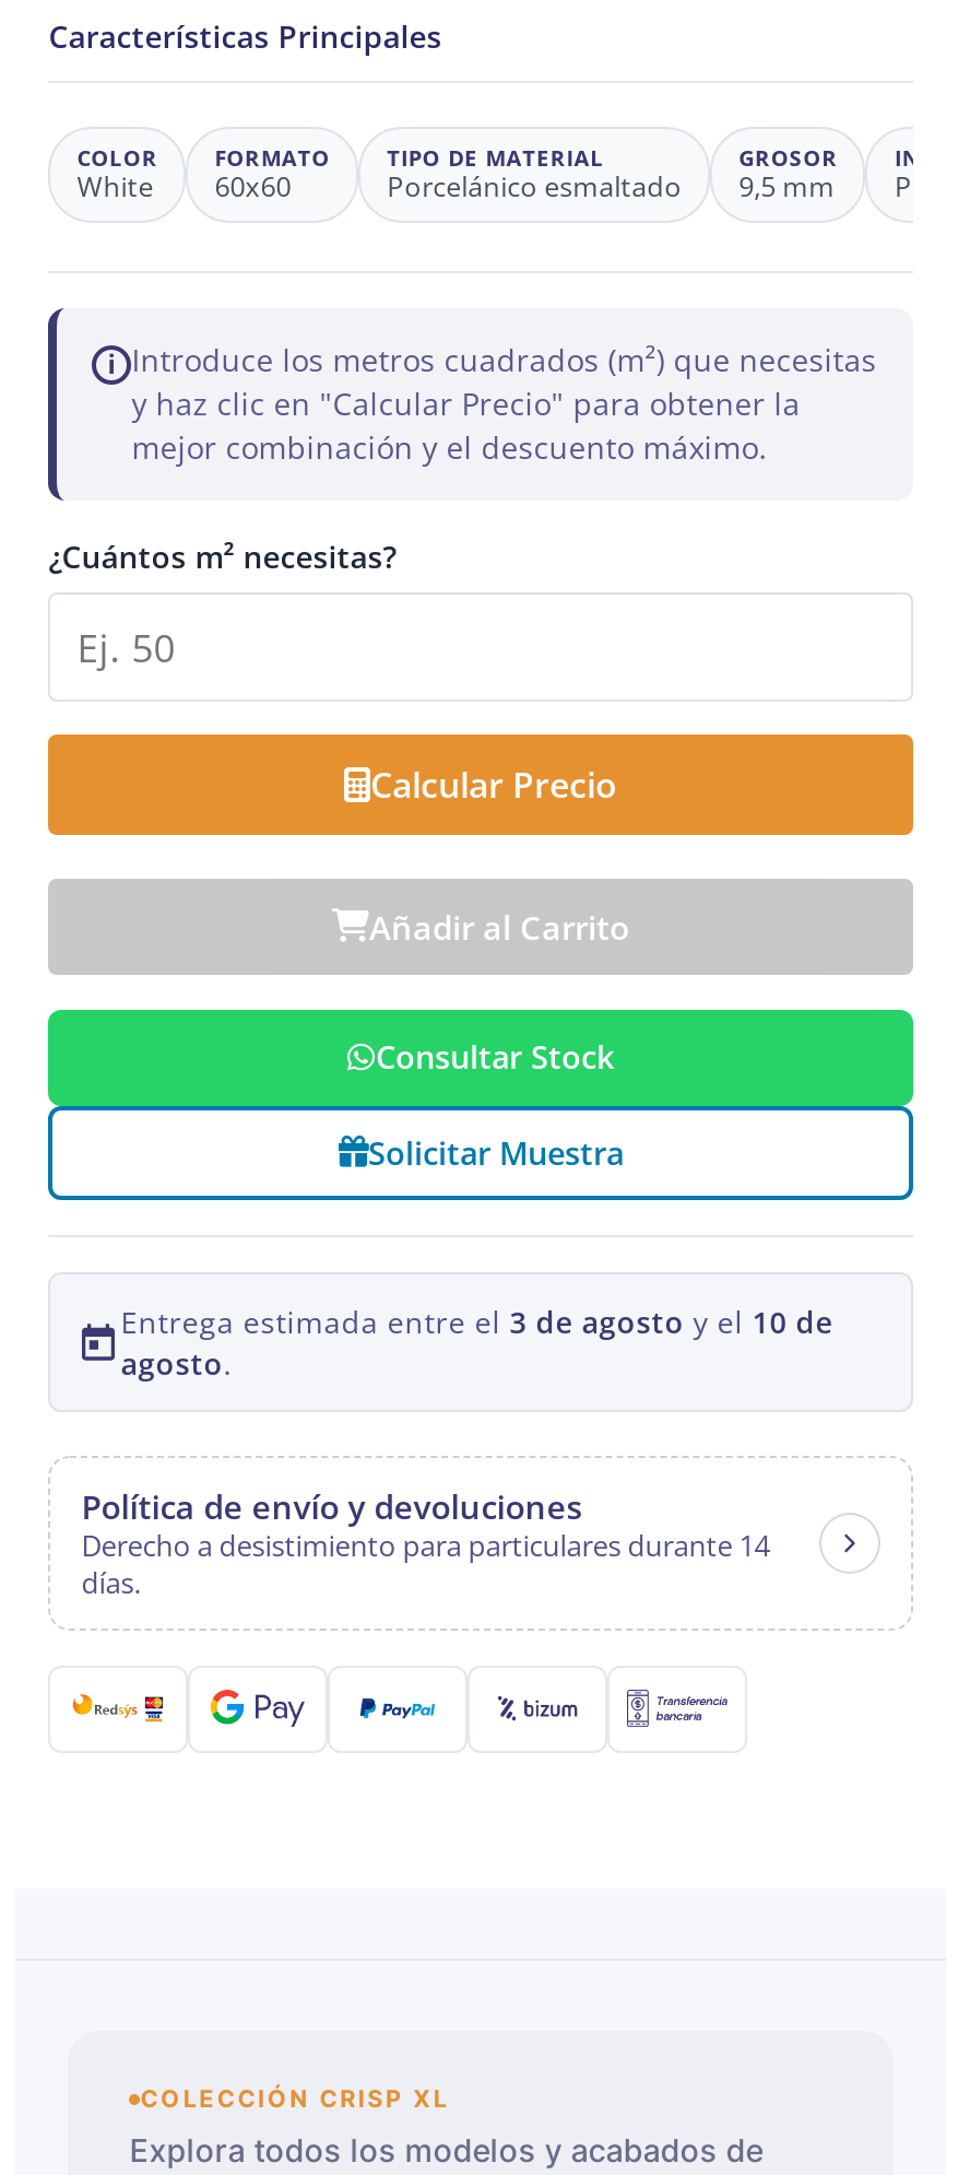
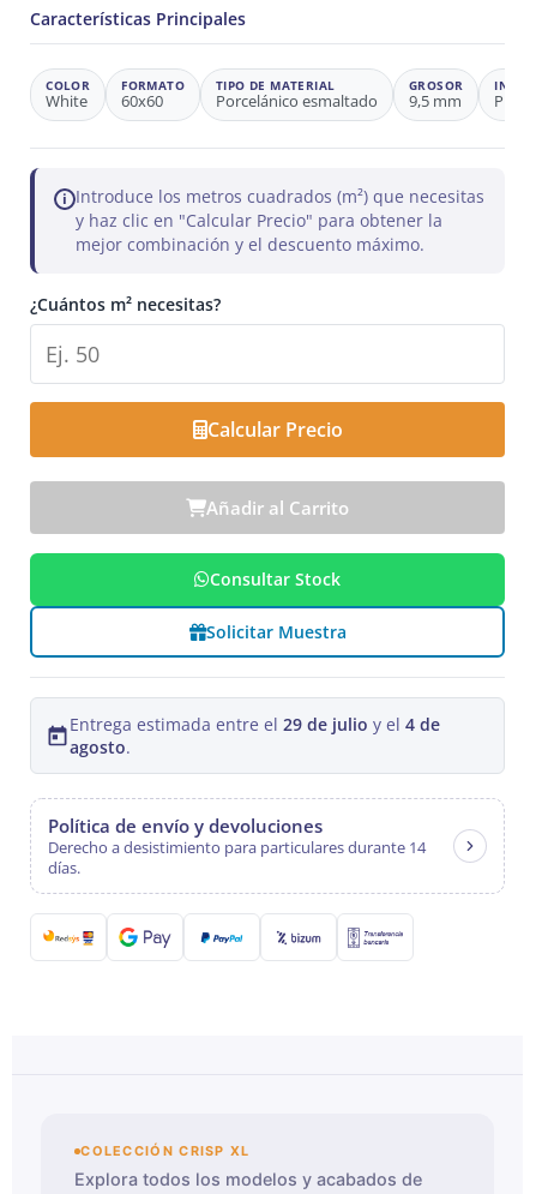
[121,1299,833,1341] Entrega estimada entre el 3 de agosto y el 10 de -> [70,713,440,736] Entrega estimada entre el 29 de julio y el 4 de

